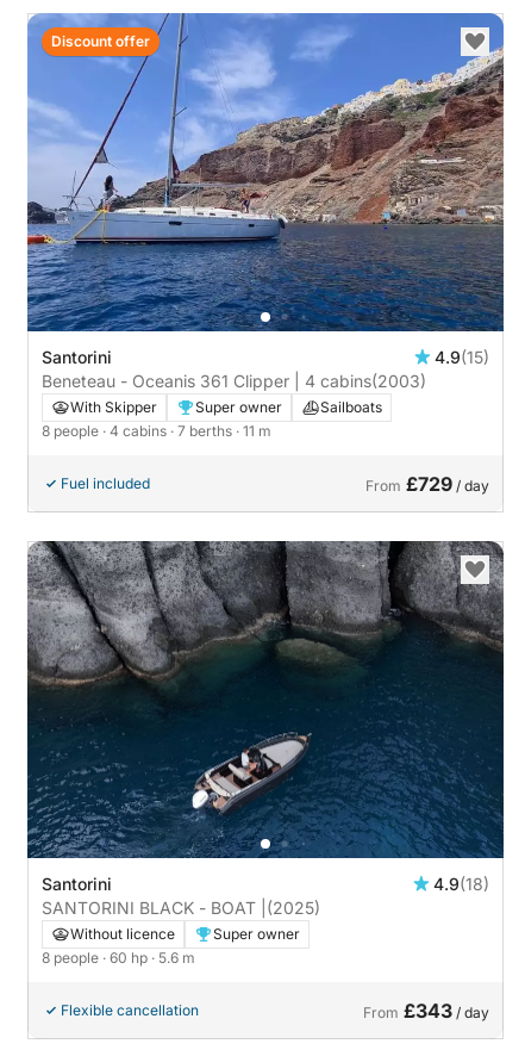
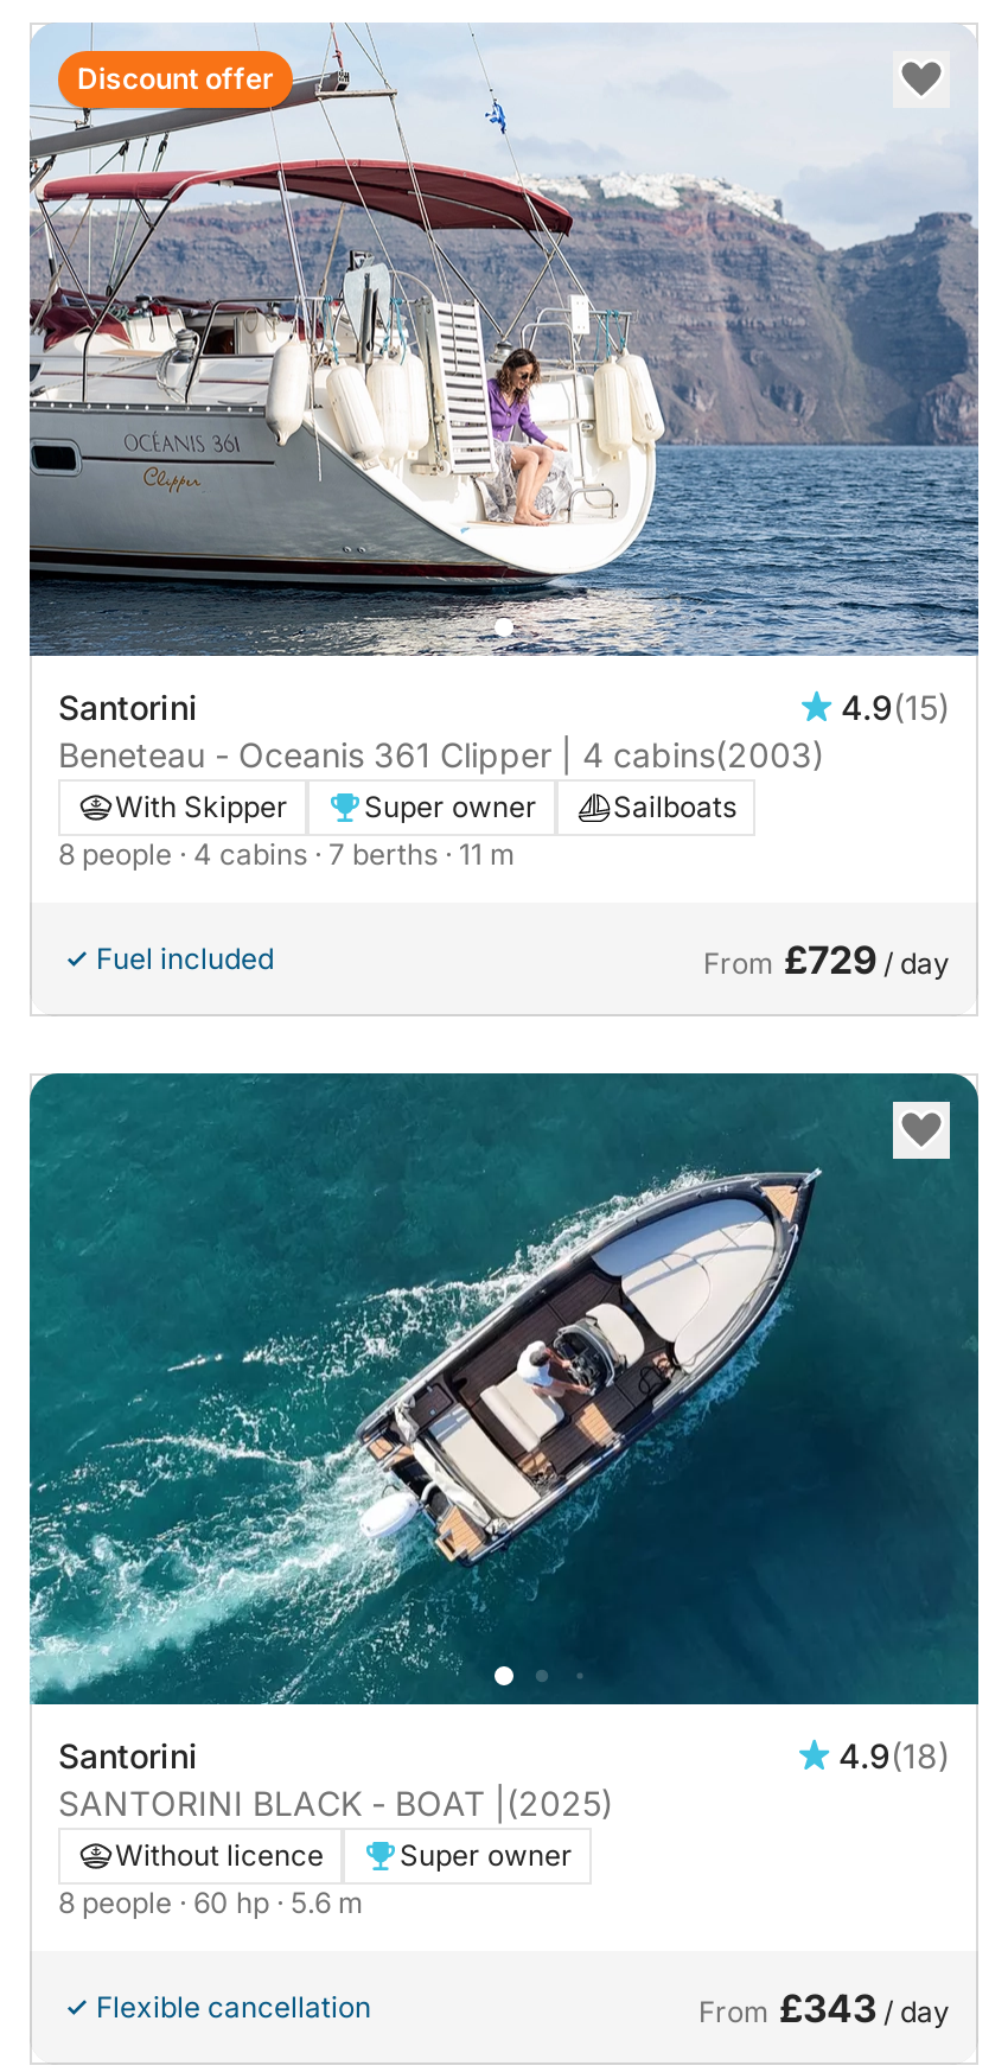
[26,12,505,333] [image] -> [27,23,978,656] [image]
[26,541,504,858] [image] -> [27,1071,981,1704] [image]

